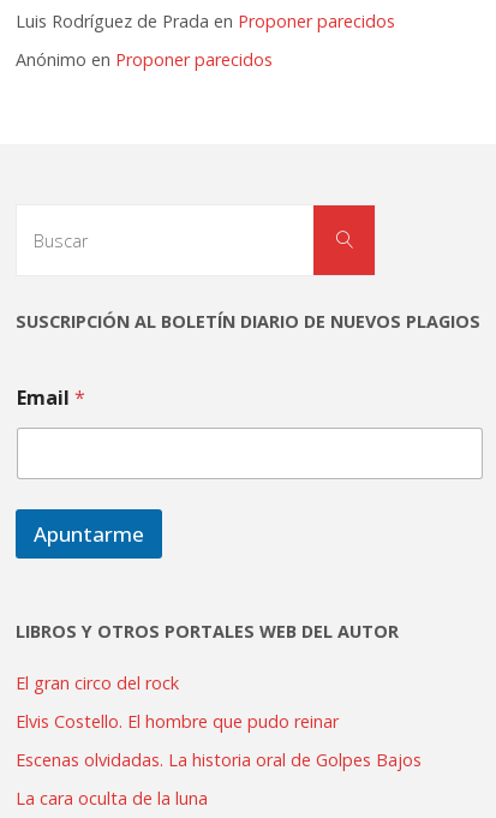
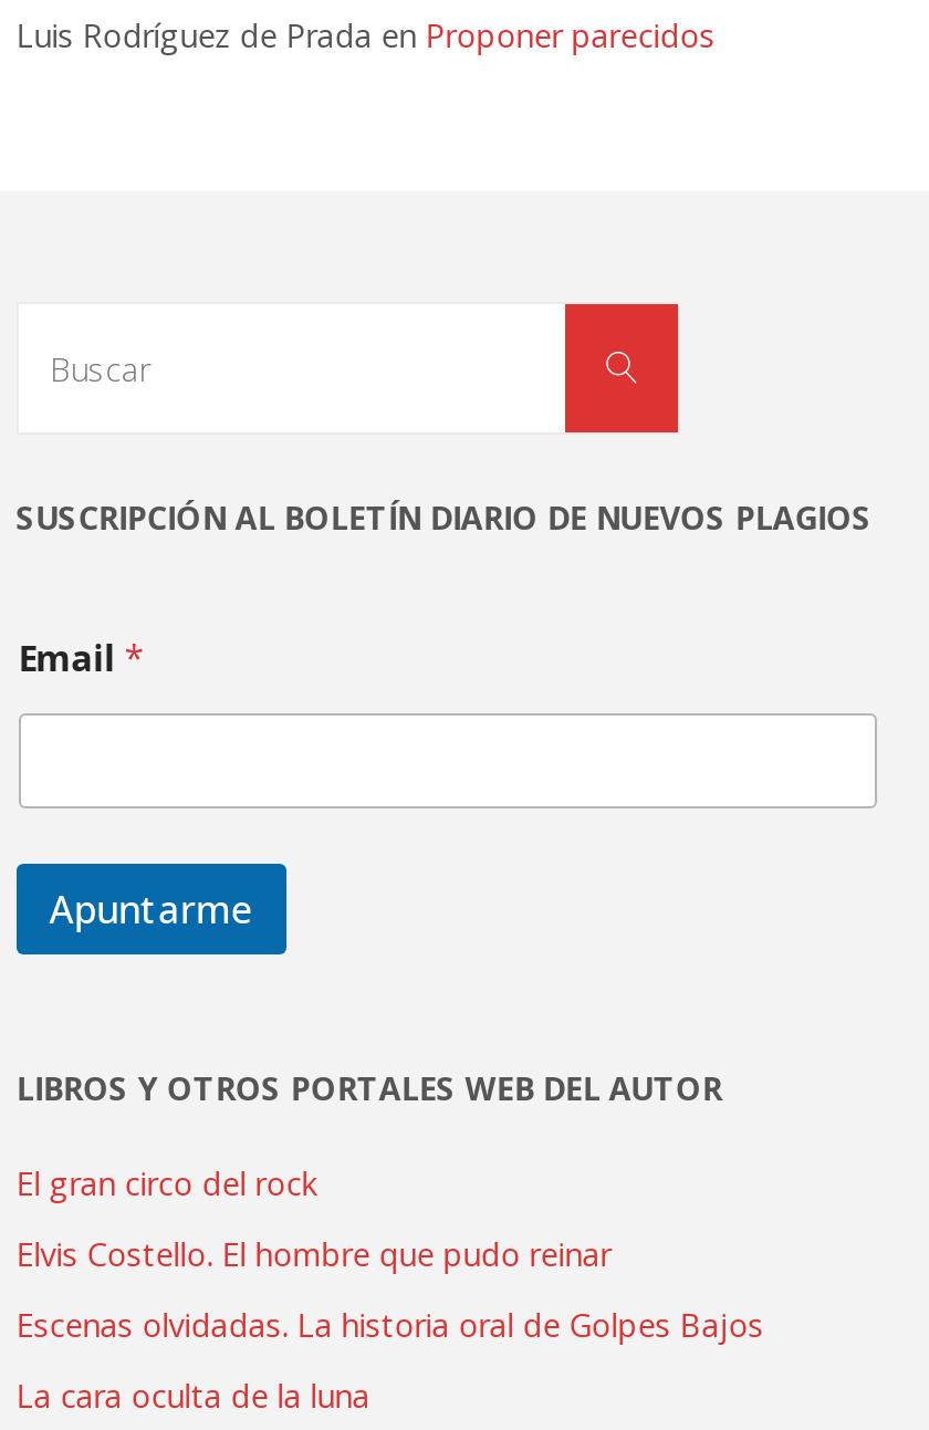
[15,49,272,71] Anónimo en Proponer parecidos -> none

